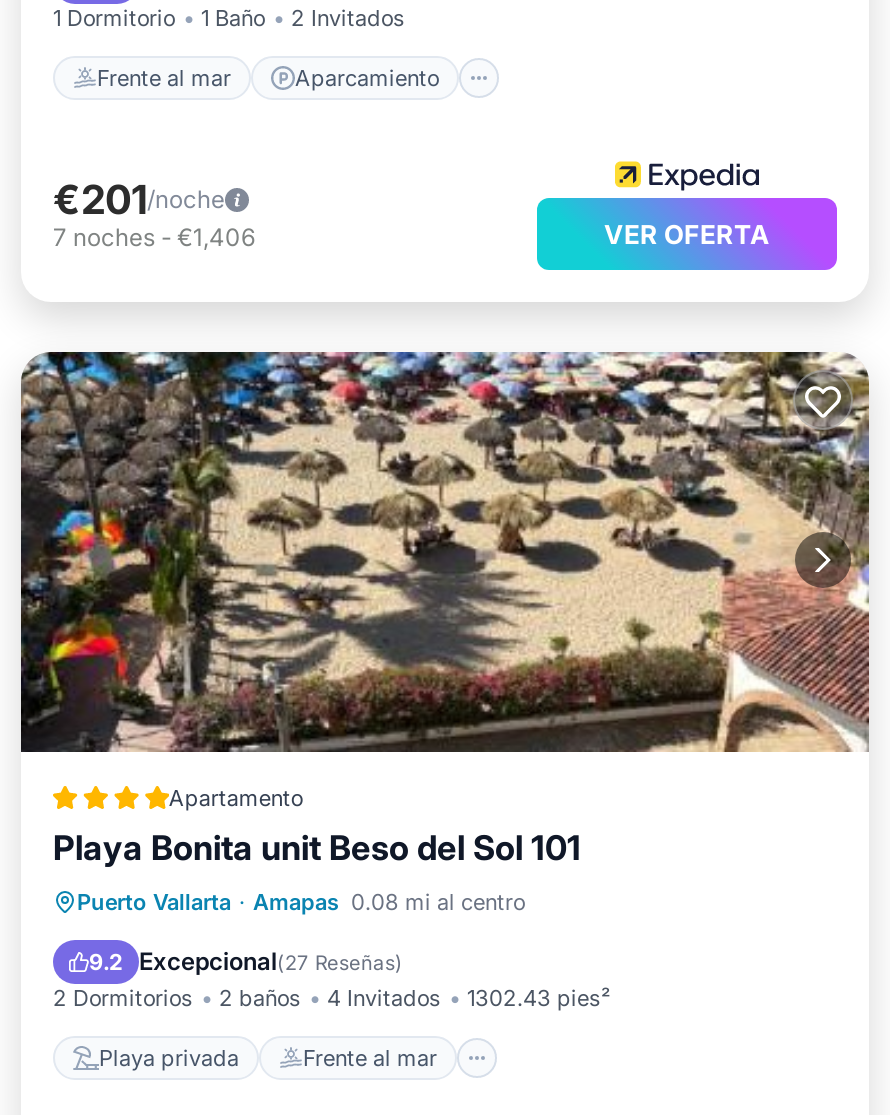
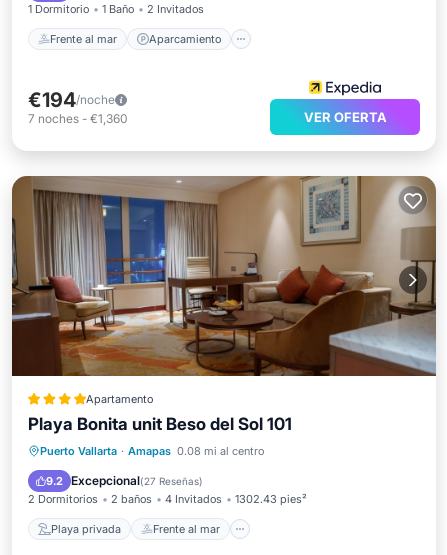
[53,176,225,224] €201/noche -> [28,88,115,112] €194/noche
[53,222,255,252] 7 noches - €1,406 -> [28,111,128,126] 7 noches - €1,360
[21,350,871,754] [image] -> [12,175,437,377] [image]

